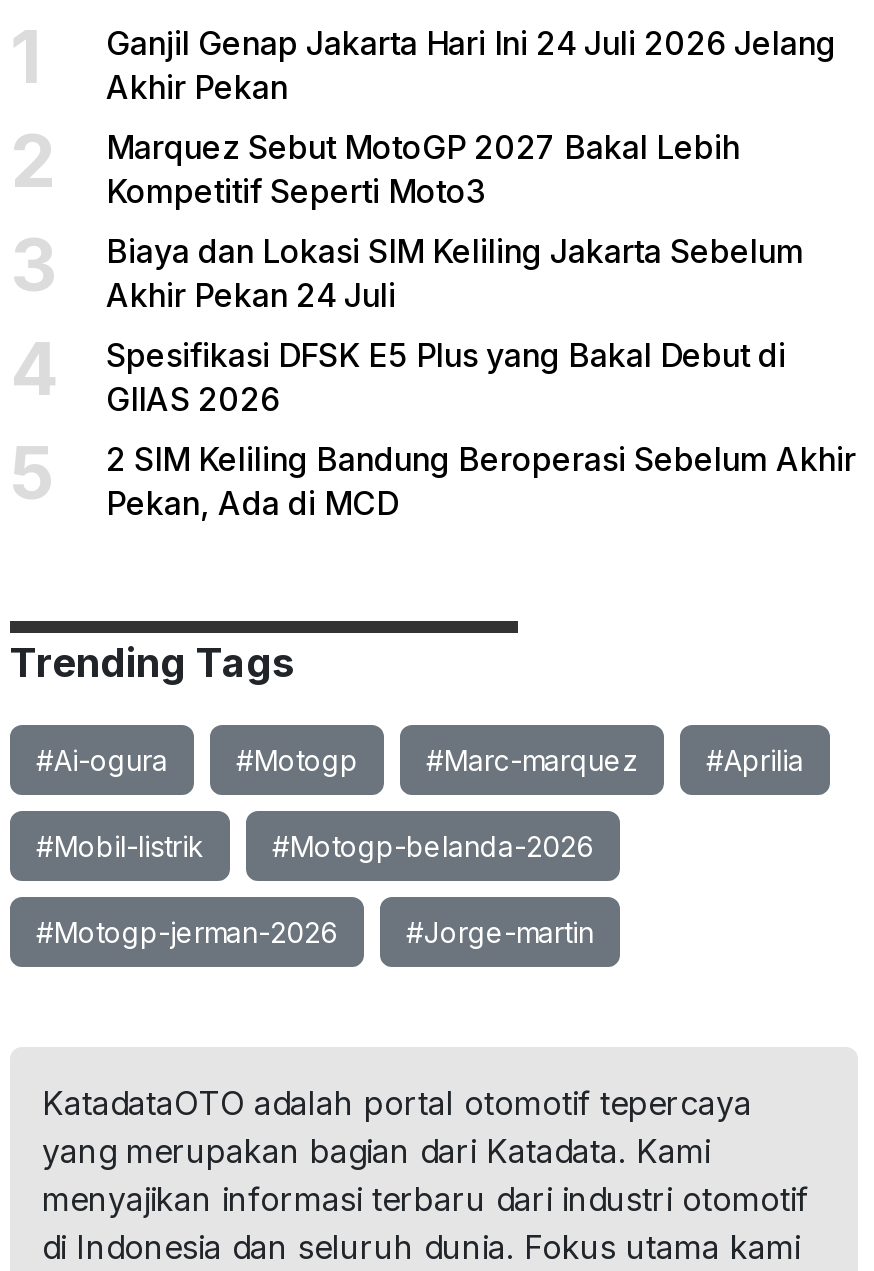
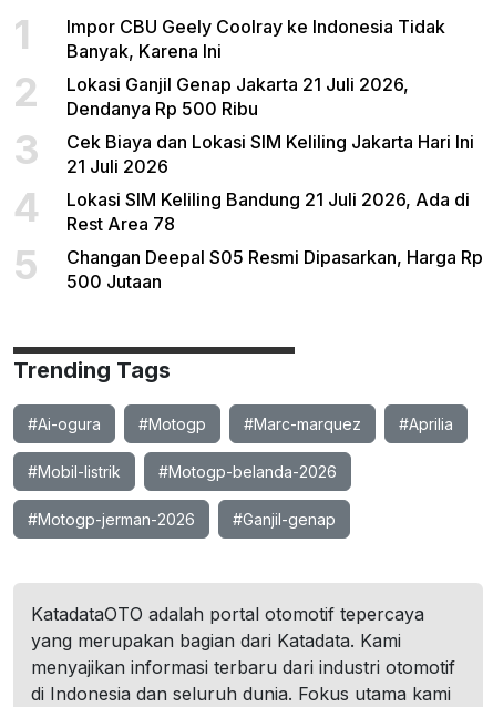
[106,23,836,107] Ganjil Genap Jakarta Hari Ini 24 Juli 2026 Jelang | Akhir Pekan -> [66,16,445,62] Impor CBU Geely Coolray ke Indonesia Tidak | Banyak, Karena Ini
[106,127,740,211] Marquez Sebut MotoGP 2027 Bakal Lebih | Kompetitif Seperti Moto3 -> [66,73,409,120] Lokasi Ganjil Genap Jakarta 21 Juli 2026, | Dendanya Rp 500 Ribu
[106,231,804,315] Biaya dan Lokasi SIM Keliling Jakarta Sebelum | Akhir Pekan 24 Juli -> [66,131,474,177] Cek Biaya dan Lokasi SIM Keliling Jakarta Hari Ini | 21 Juli 2026
[106,335,786,419] Spesifikasi DFSK E5 Plus yang Bakal Debut di | GIIAS 2026 -> [66,188,470,235] Lokasi SIM Keliling Bandung 21 Juli 2026, Ada di | Rest Area 78
[106,439,856,523] 2 SIM Keliling Bandung Beroperasi Sebelum Akhir | Pekan, Ada di MCD -> [66,246,483,293] Changan Deepal S05 Resmi Dipasarkan, Harga Rp | 500 Jutaan
[406,915,594,949] #Jorge-martin -> [233,510,336,529] #Ganjil-genap

